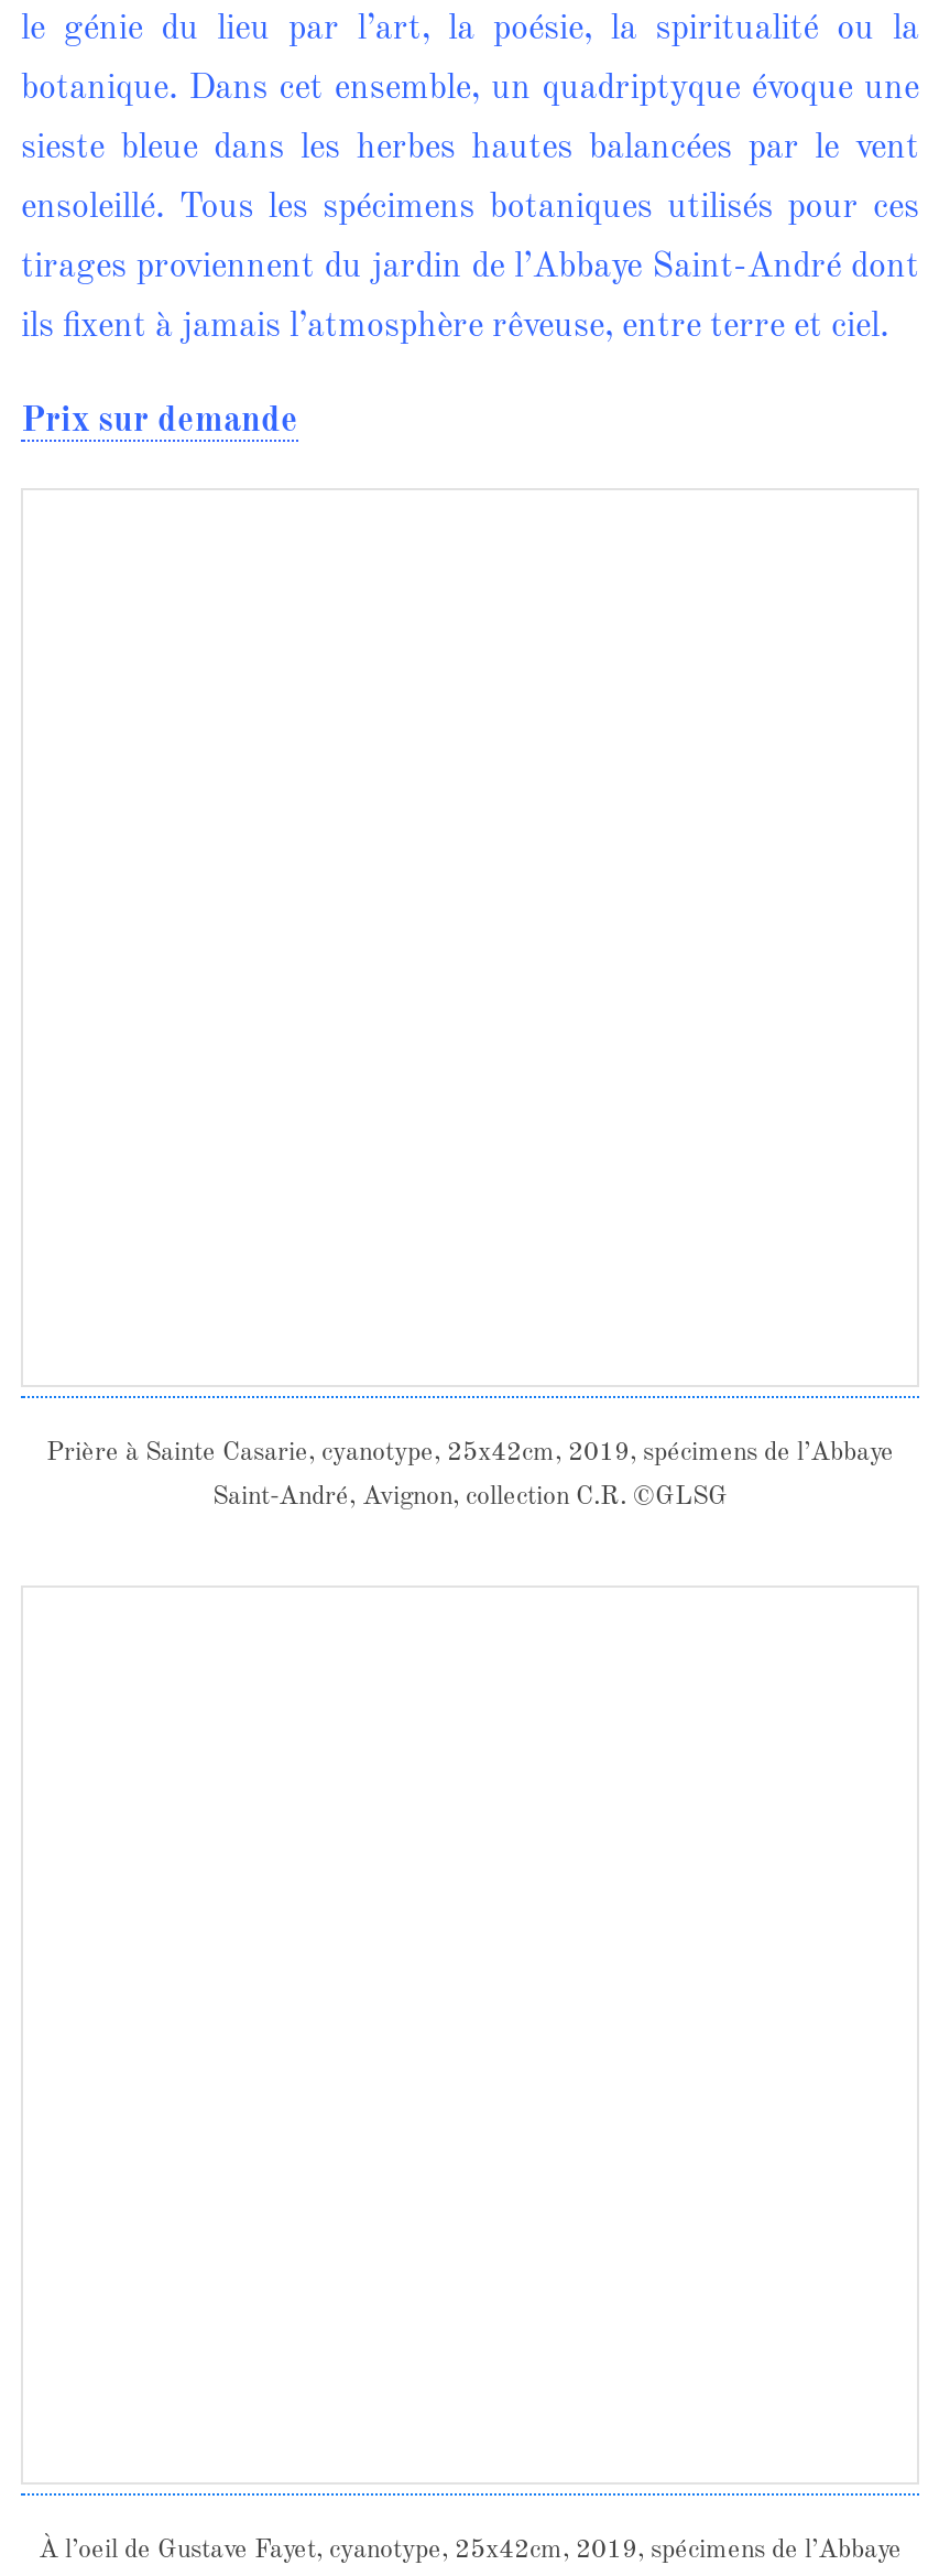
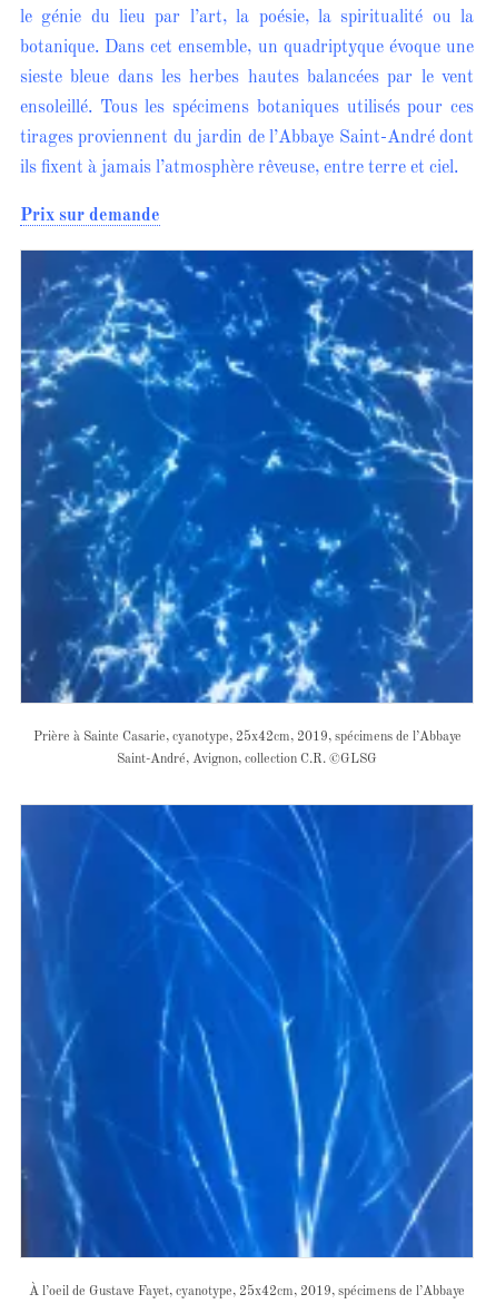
none -> [20,249,474,704] [image]
none -> [20,804,474,1258] [image]

